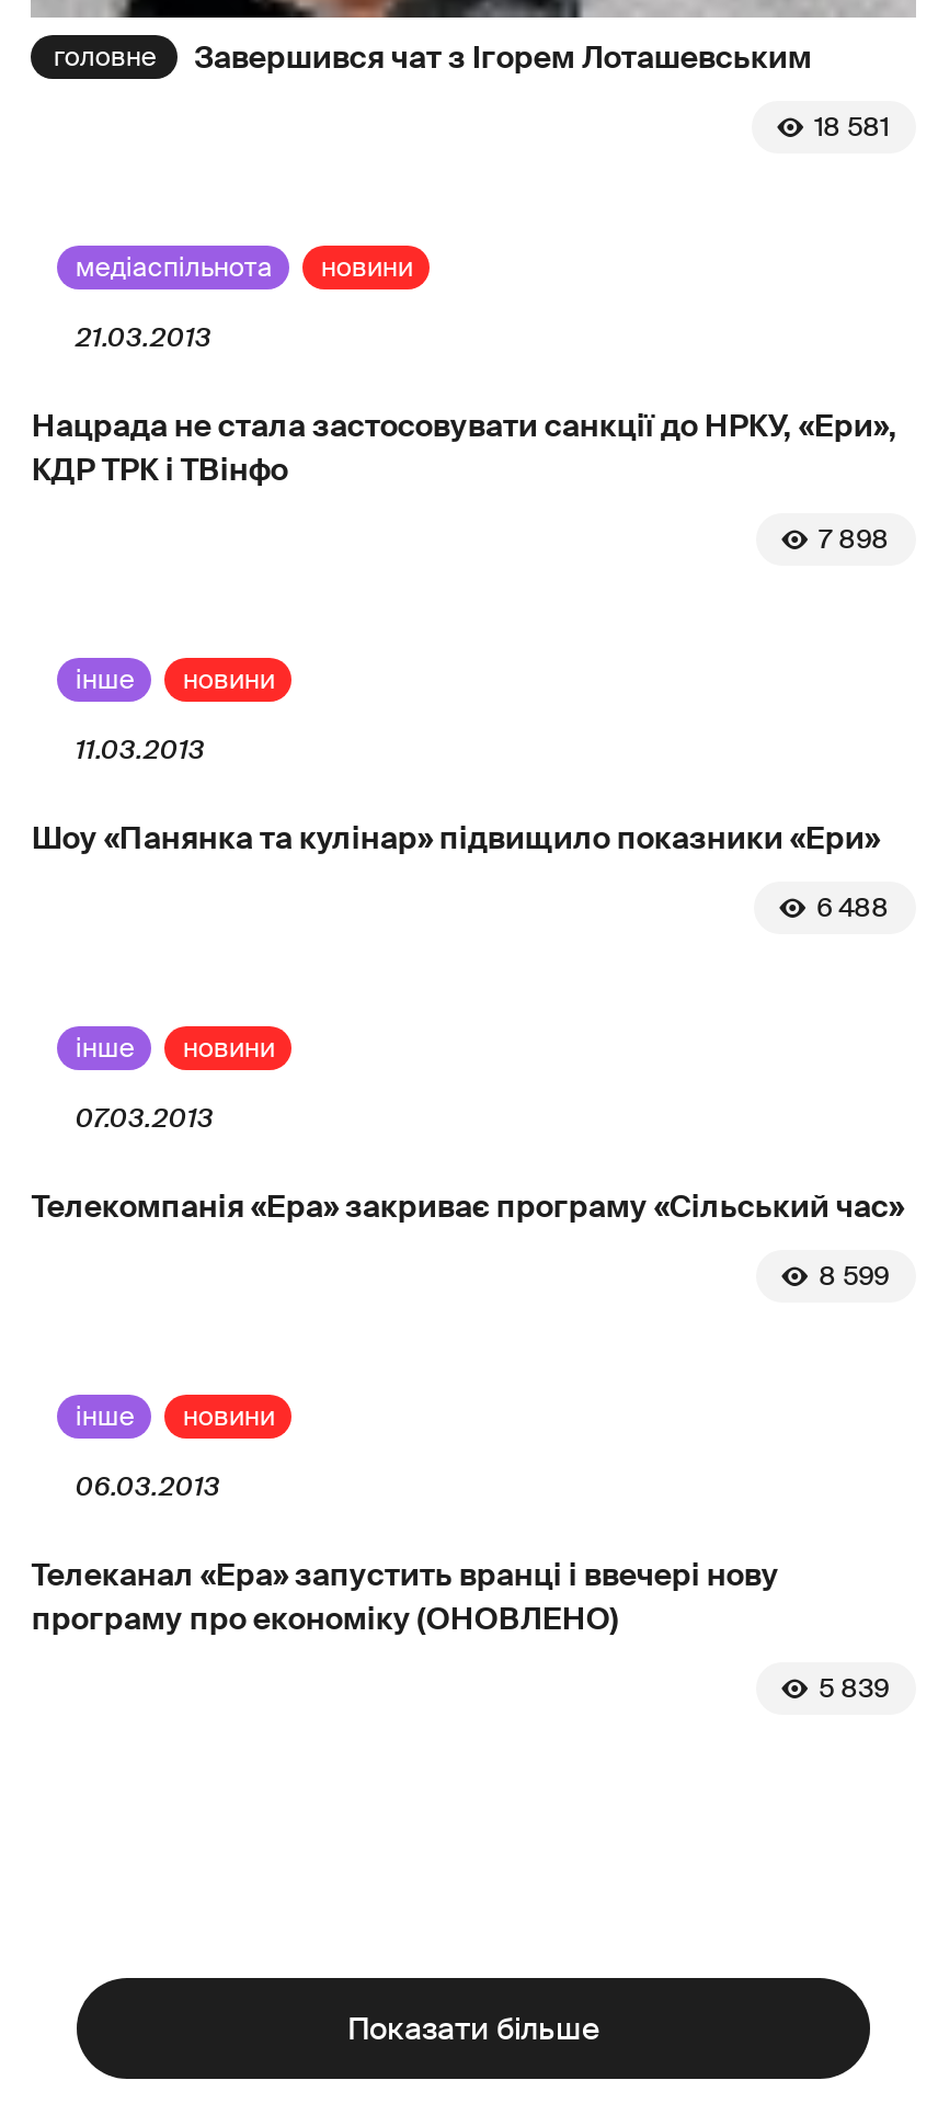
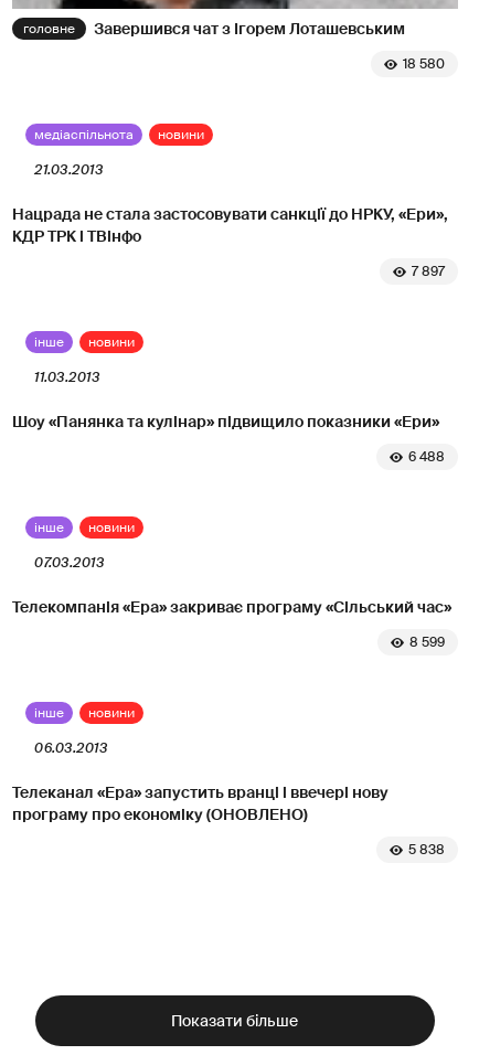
[814,111,889,146] 18 581 -> [402,56,444,73] 18 580
[819,523,889,558] 7 898 -> [411,263,444,281] 7 897
[819,1672,889,1707] 5 839 -> [408,841,444,859] 5 838

